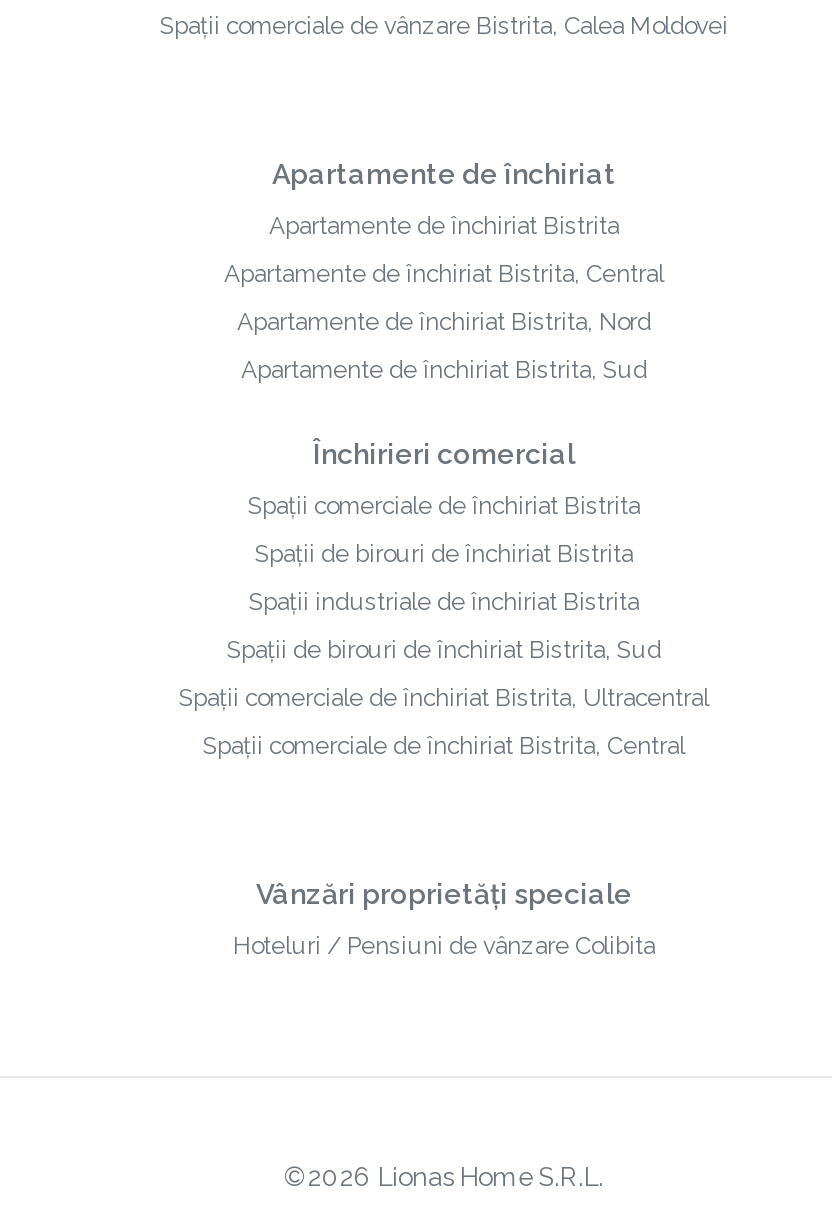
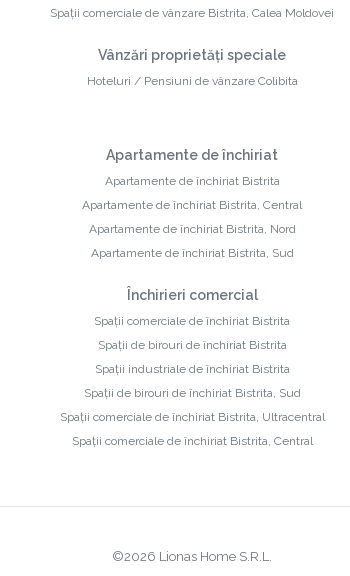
moved [179,158,709,760] -> [59,147,324,448]: Apartamente de închiriat | Apartamente de închiriat Bistrita | Apartamente de închiriat Bistrita, Central | ... | Spații comerciale de închiriat Bistrita, Ultracentral | Spații comerciale de închiriat Bistrita, Central
moved [233,878,655,960] -> [86,47,297,88]: Vânzări proprietăți speciale | Hoteluri / Pensiuni de vânzare Colibita

